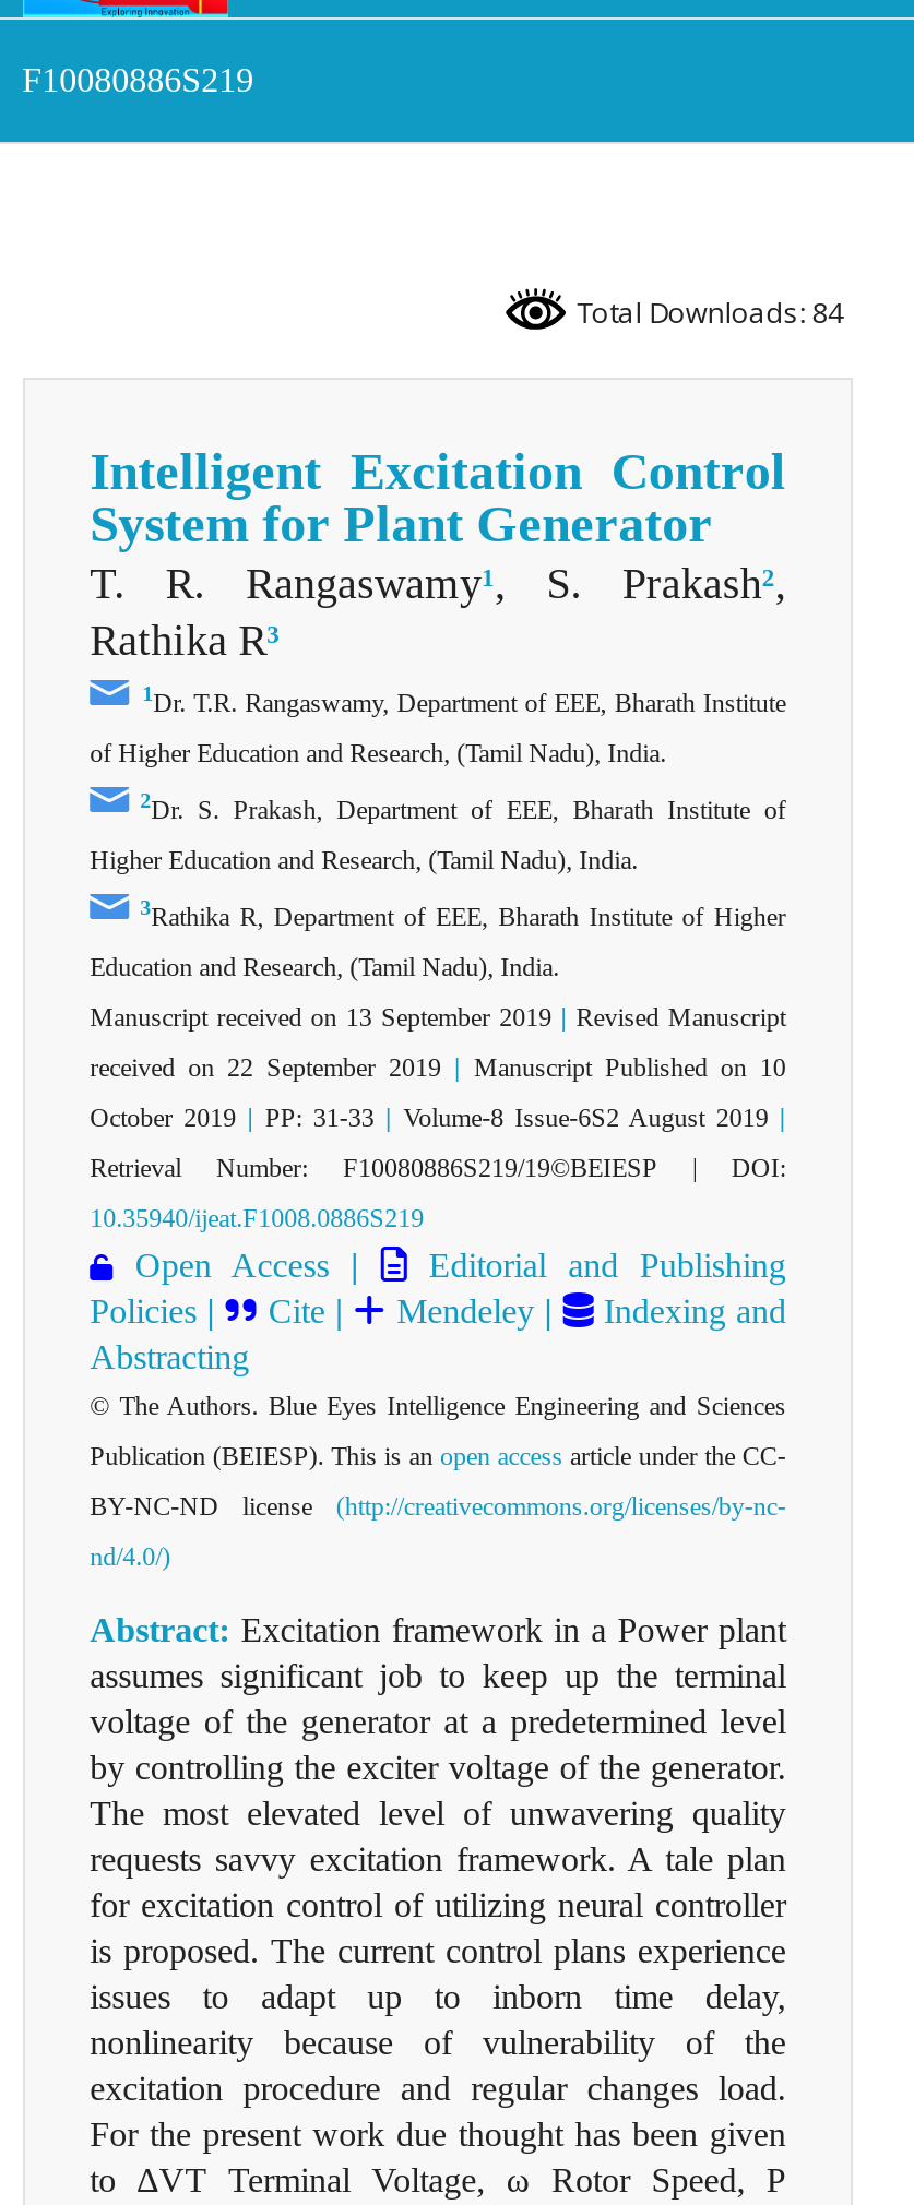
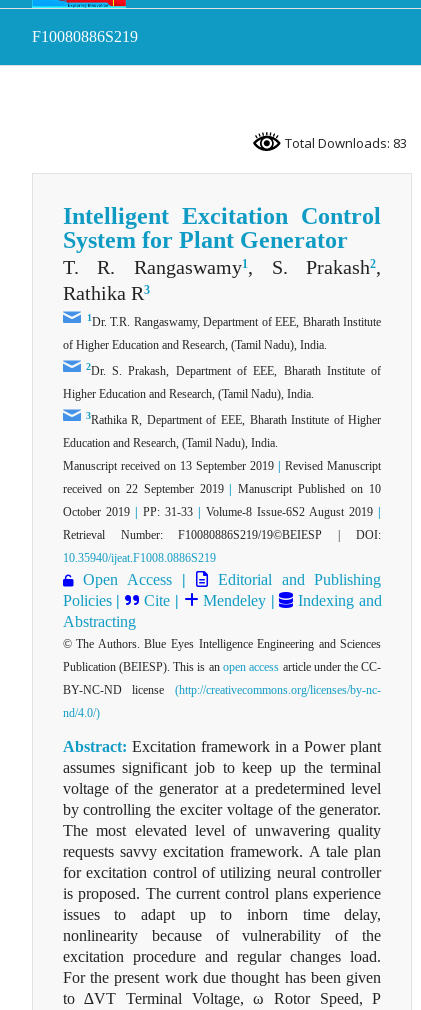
[570,292,843,332] Total Downloads: 84 -> [282,134,407,152] Total Downloads: 83

